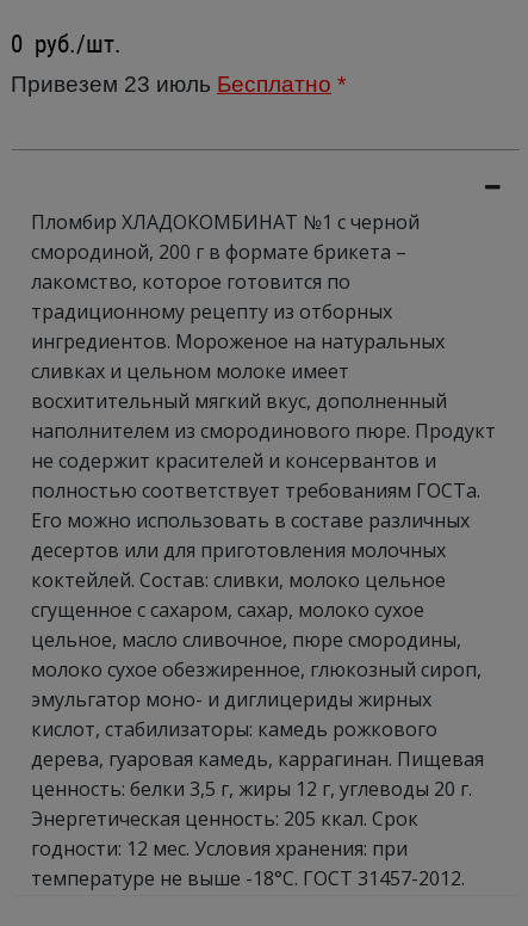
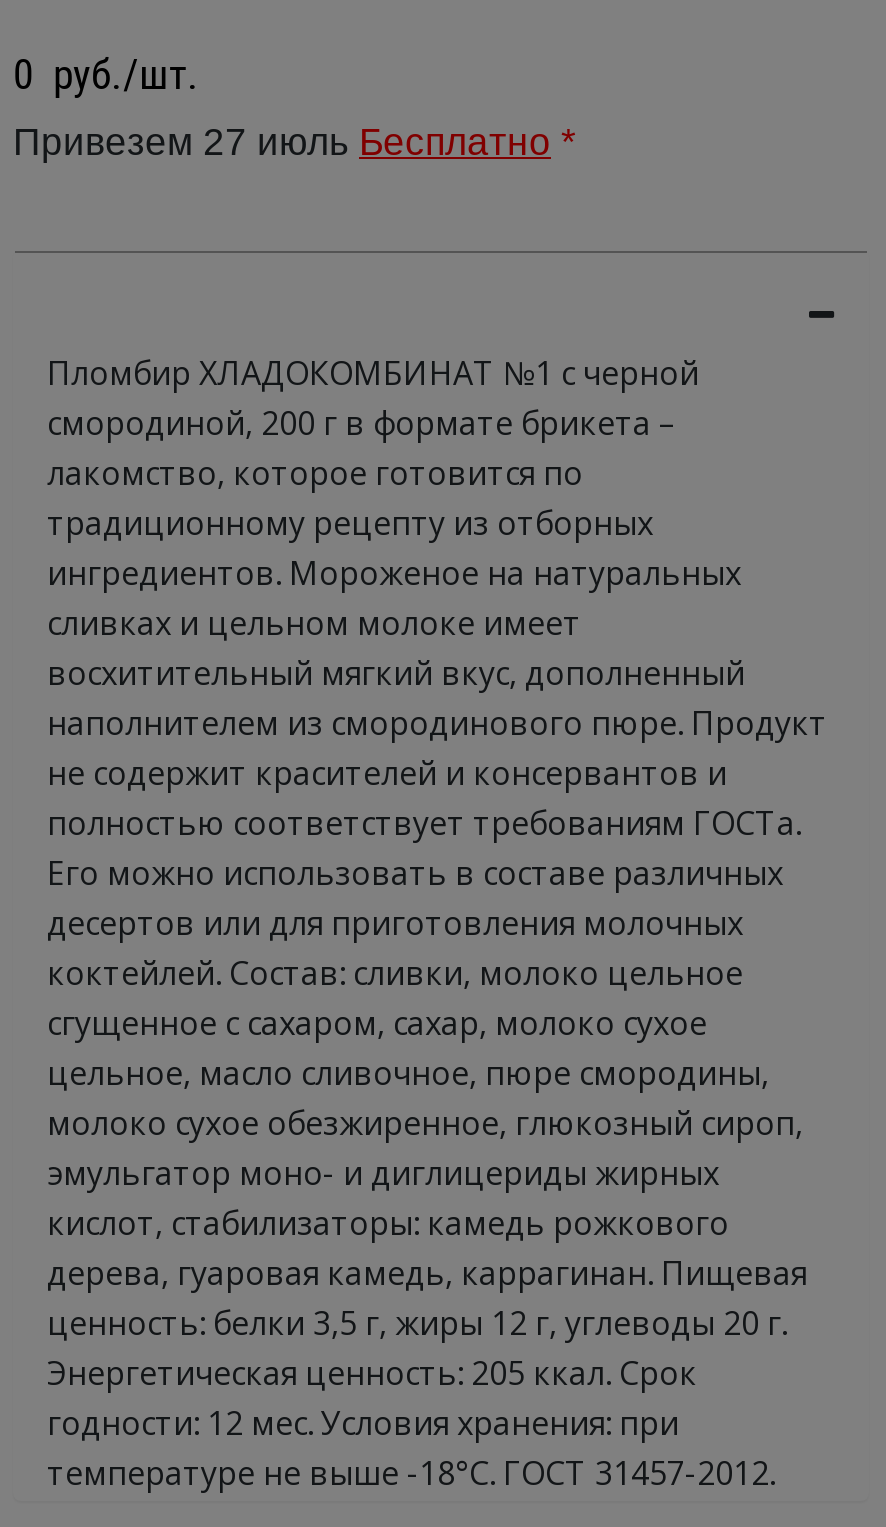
[11,72,346,97] Привезем 23 июль Бесплатно * -> [13,121,575,163] Привезем 27 июль Бесплатно *

